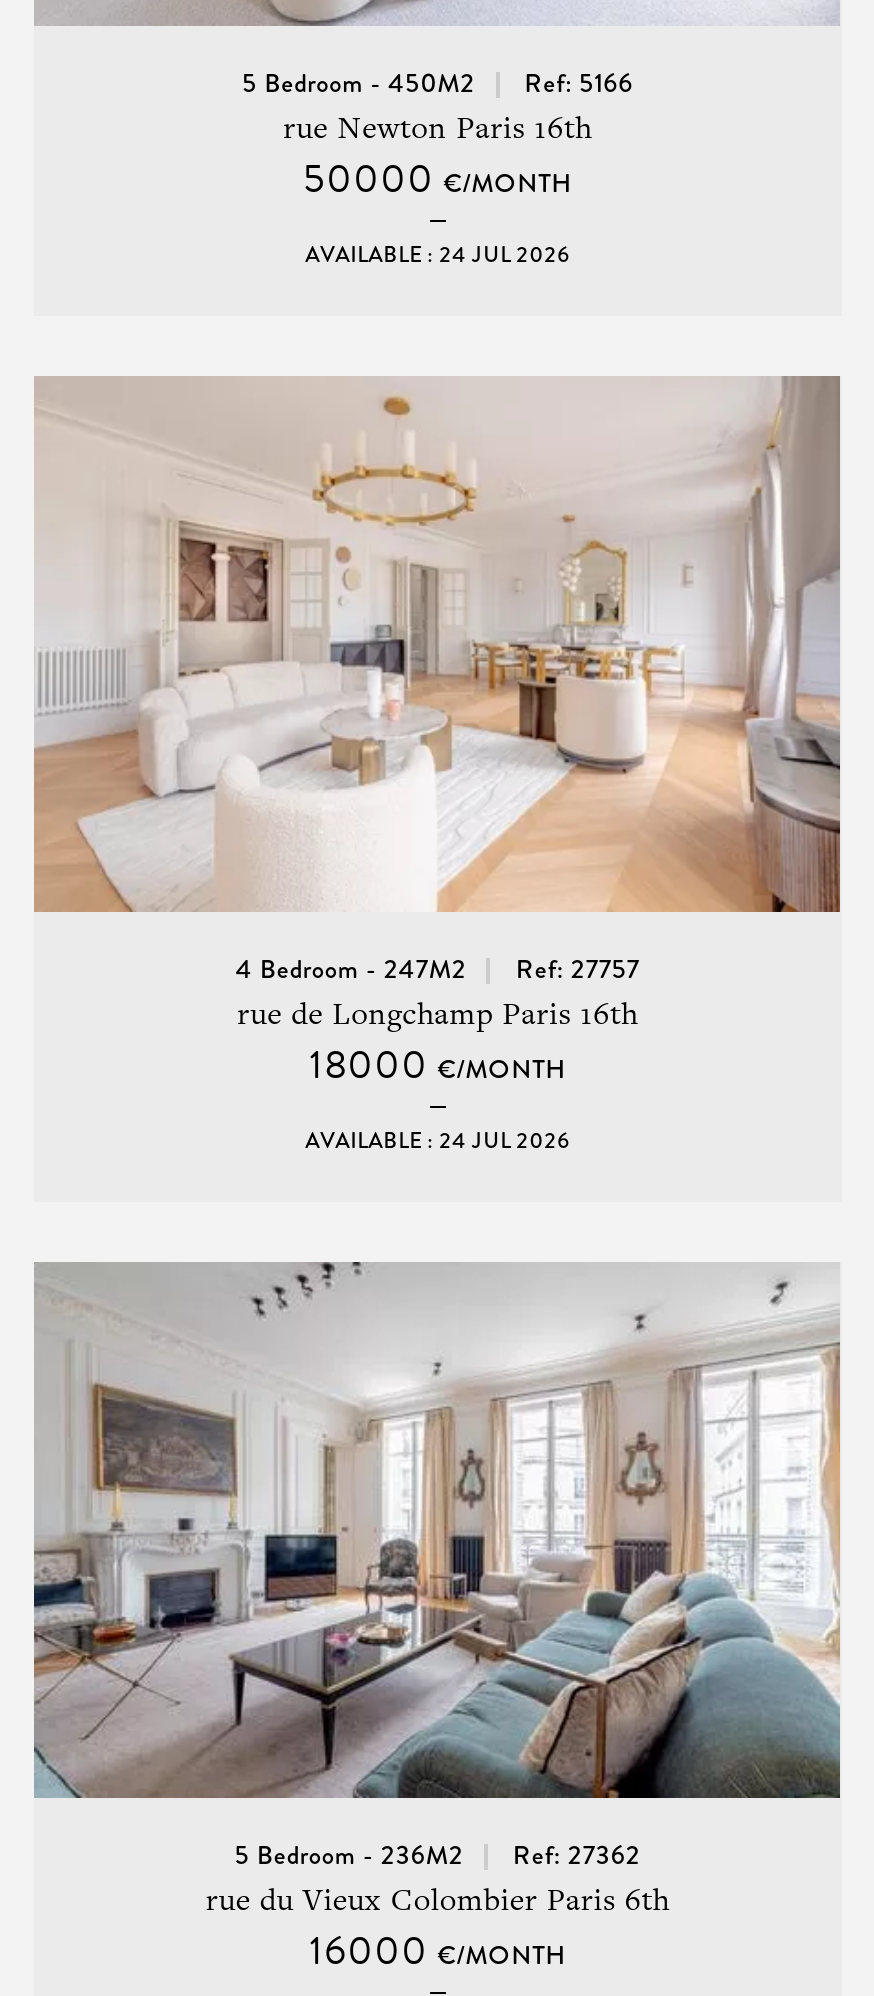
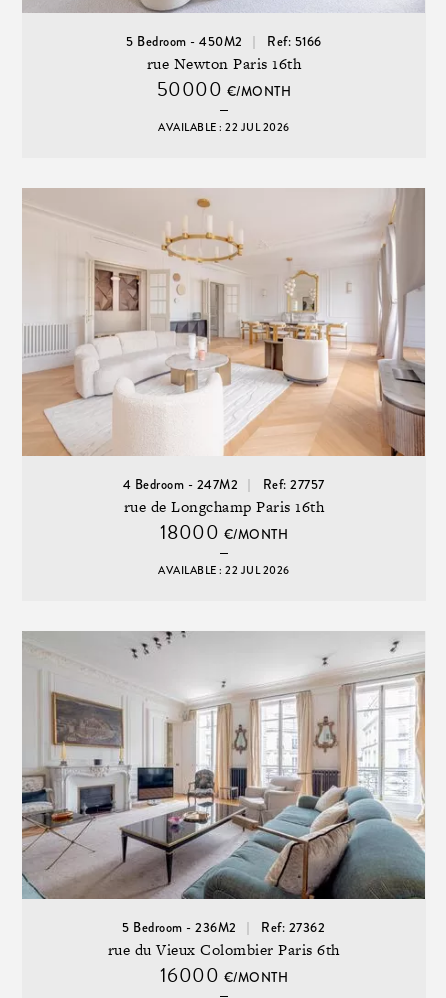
[305,239,570,269] AVAILABLE : 24 JUL 2026 -> [158,119,290,134] AVAILABLE : 22 JUL 2026
[305,1125,570,1155] AVAILABLE : 24 JUL 2026 -> [158,562,290,577] AVAILABLE : 22 JUL 2026

